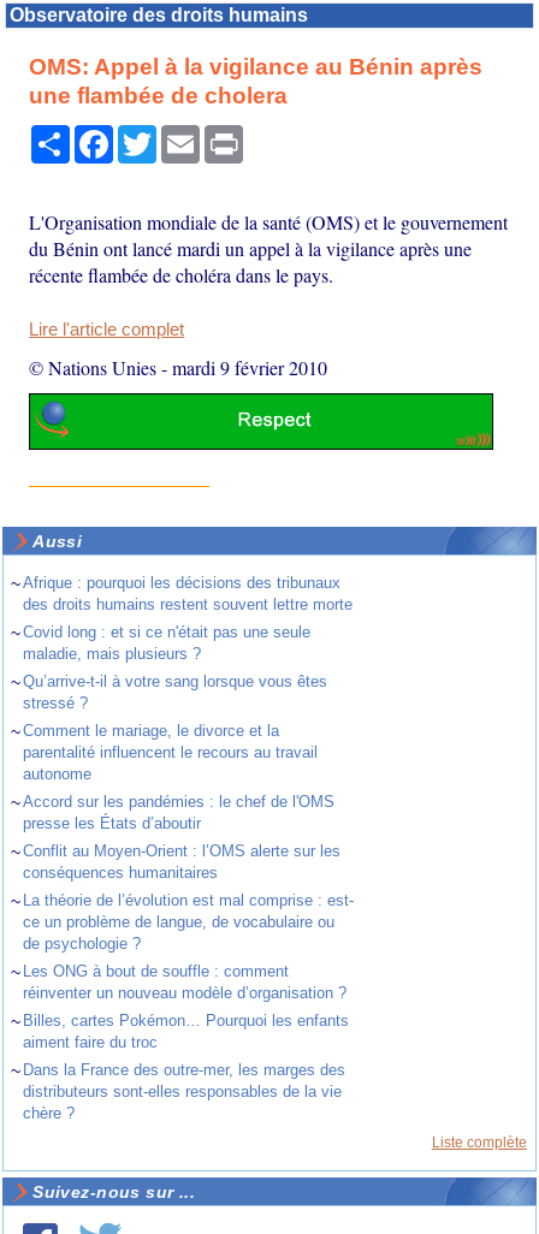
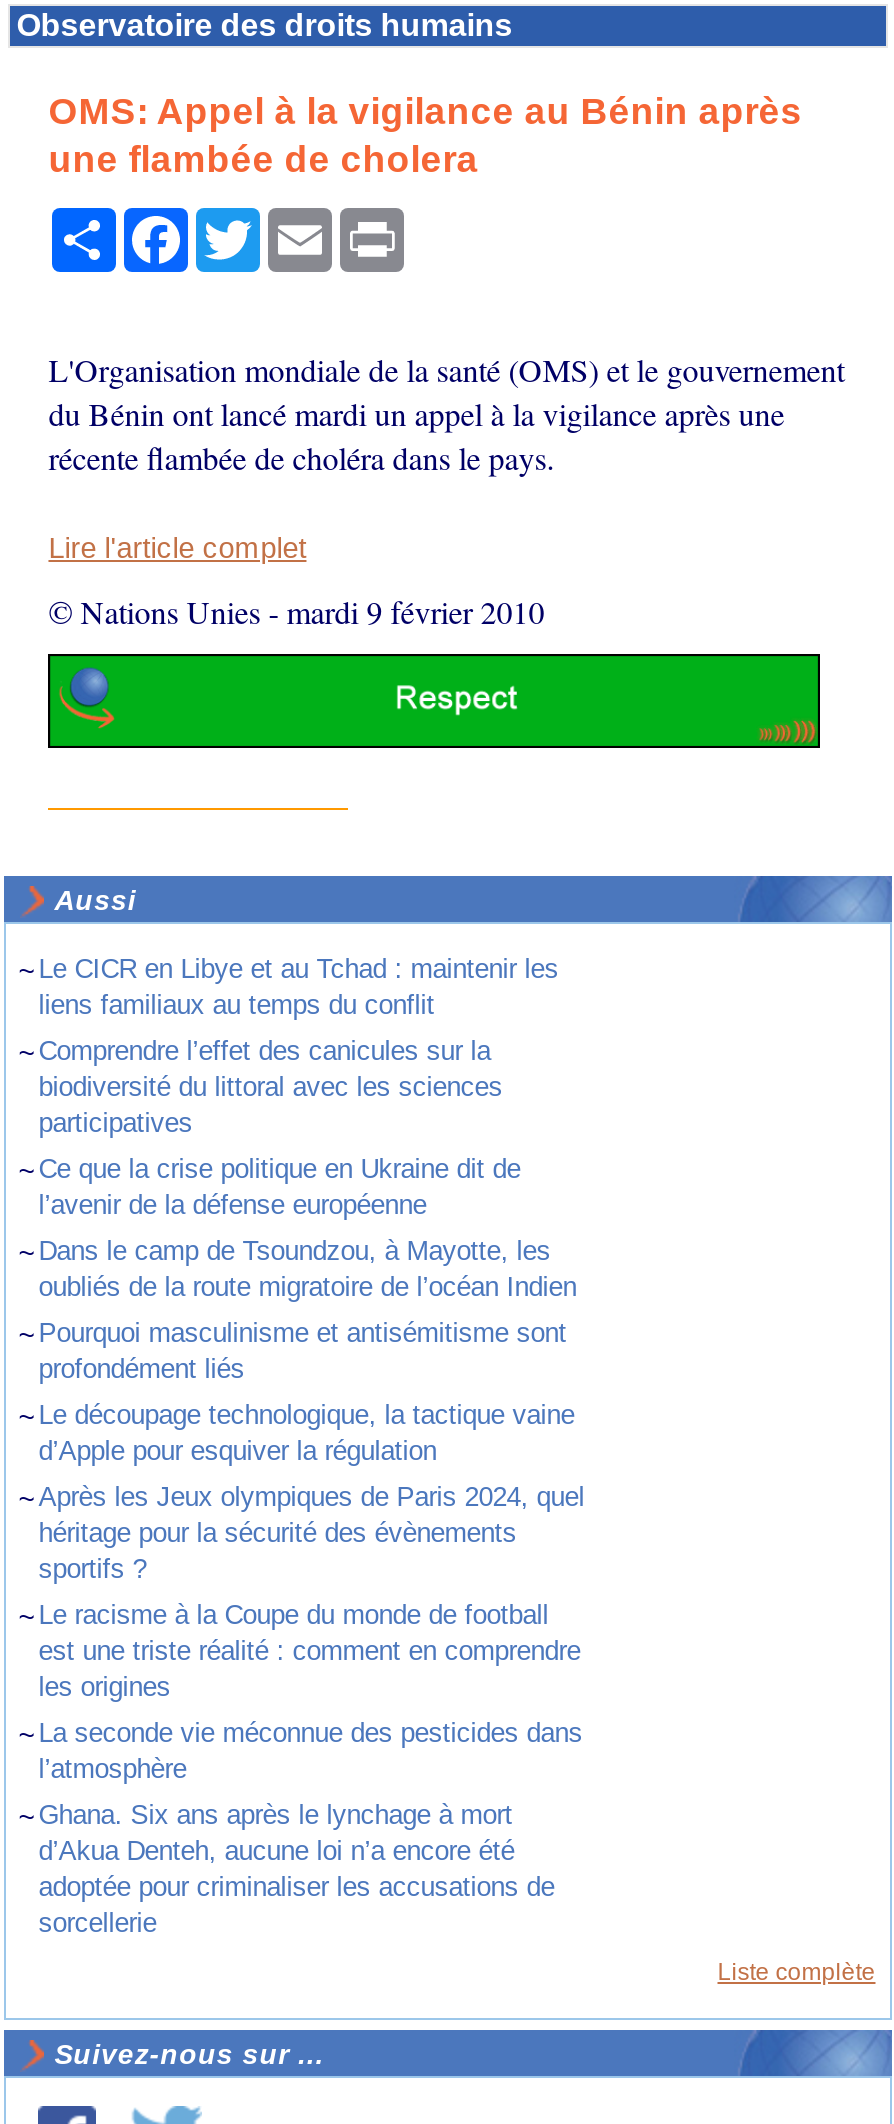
[11,574,353,614] ~ Afrique : pourquoi les décisions des tribunaux | des droits humains restent souvent lettre morte -> [18,955,558,1021] ~ Le CICR en Libye et au Tchad : maintenir les | liens familiaux au temps du conflit
[11,624,311,663] ~ Covid long : et si ce n'était pas une seule | maladie, mais plusieurs ? -> [18,1037,502,1139] ~ Comprendre l’effet des canicules sur la | biodiversité du littoral avec les sciences | participatives
[11,673,327,713] ~ Qu’arrive-t-il à votre sang lorsque vous êtes | stressé ? -> [18,1155,520,1221] ~ Ce que la crise politique en Ukraine dit de | l’avenir de la défense européenne
[11,722,318,784] ~ Comment le mariage, le divorce et la | parentalité influencent le recours au travail | autonome -> [18,1237,576,1303] ~ Dans le camp de Tsoundzou, à Mayotte, les | oubliés de la route migratoire de l’océan Indien
[11,793,335,833] ~ Accord sur les pandémies : le chef de l'OMS | presse les États d’aboutir -> [18,1319,566,1385] ~ Pourquoi masculinisme et antisémitisme sont | profondément liés
[11,843,341,882] ~ Conflit au Moyen-Orient : l’OMS alerte sur les | conséquences humanitaires -> [18,1401,574,1467] ~ Le découpage technologique, la tactique vaine | d’Apple pour esquiver la régulation
[11,892,354,953] ~ La théorie de l’évolution est mal comprise : est- | ce un problème de langue, de vocabulaire ou | de psychologie ? -> [18,1483,584,1585] ~ Après les Jeux olympiques de Paris 2024, quel | héritage pour la sécurité des évènements | sportifs ?
[11,963,347,1002] ~ Les ONG à bout de souffle : comment | réinventer un nouveau modèle d’organisation ? -> [18,1601,580,1703] ~ Le racisme à la Coupe du monde de football | est une triste réalité : comment en comprendre | les origines
[11,1012,349,1052] ~ Billes, cartes Pokémon… Pourquoi les enfants | aiment faire du troc -> [18,1719,582,1785] ~ La seconde vie méconnue des pesticides dans | l’atmosphère
[11,1061,346,1123] ~ Dans la France des outre-mer, les marges des | distributeurs sont-elles responsables de la vie | chère ? -> [18,1801,554,1939] ~ Ghana. Six ans après le lynchage à mort | d’Akua Denteh, aucune loi n’a encore été | adoptée pour criminaliser les accusations de | sorcellerie

